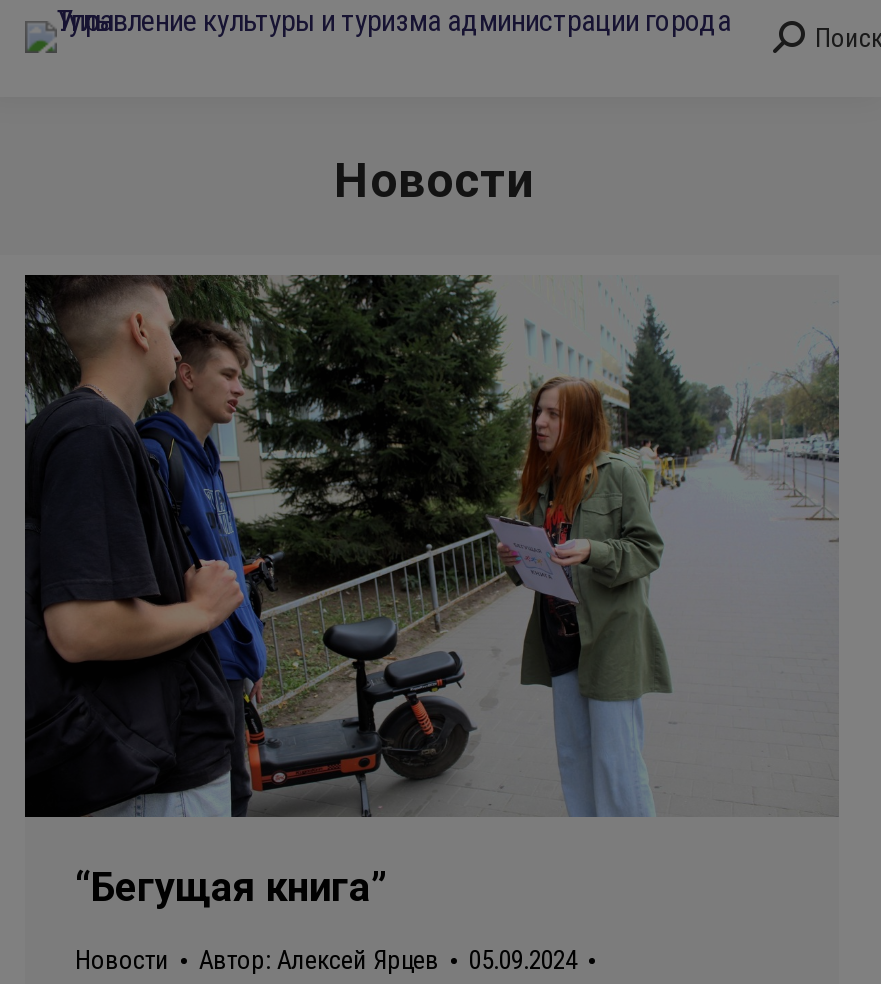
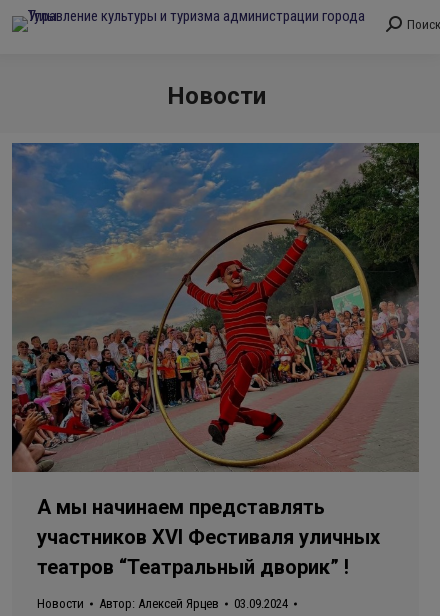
[23,273,839,911] [image] | “Бегущая книга” -> [11,142,420,579] [image] | А мы начинаем представлять | участников XVI Фестиваля уличных | театров “Театральный дворик” !
[75,945,577,975] Новости Автор: Алексей Ярцев 05.09.2024 -> [37,596,288,611] Новости Автор: Алексей Ярцев 03.09.2024

